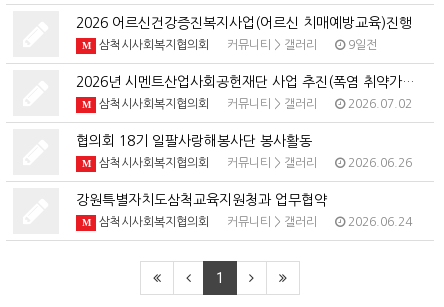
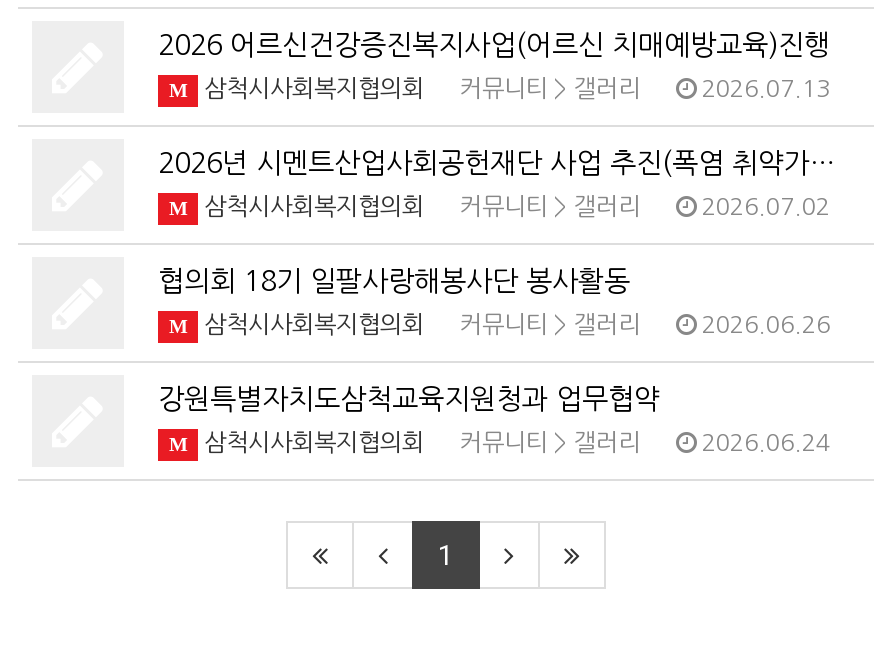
[345,39,377,51] 9일전 -> [696,77,830,101] 2026.07.13

